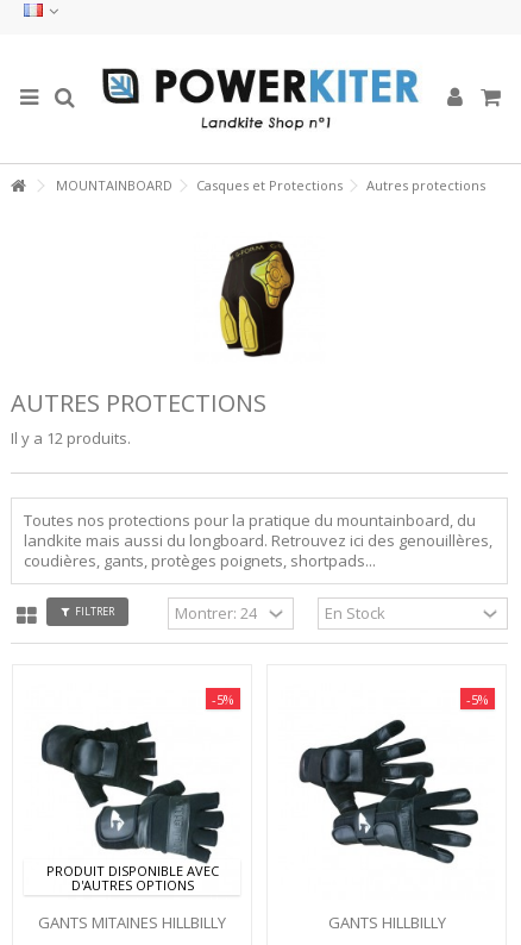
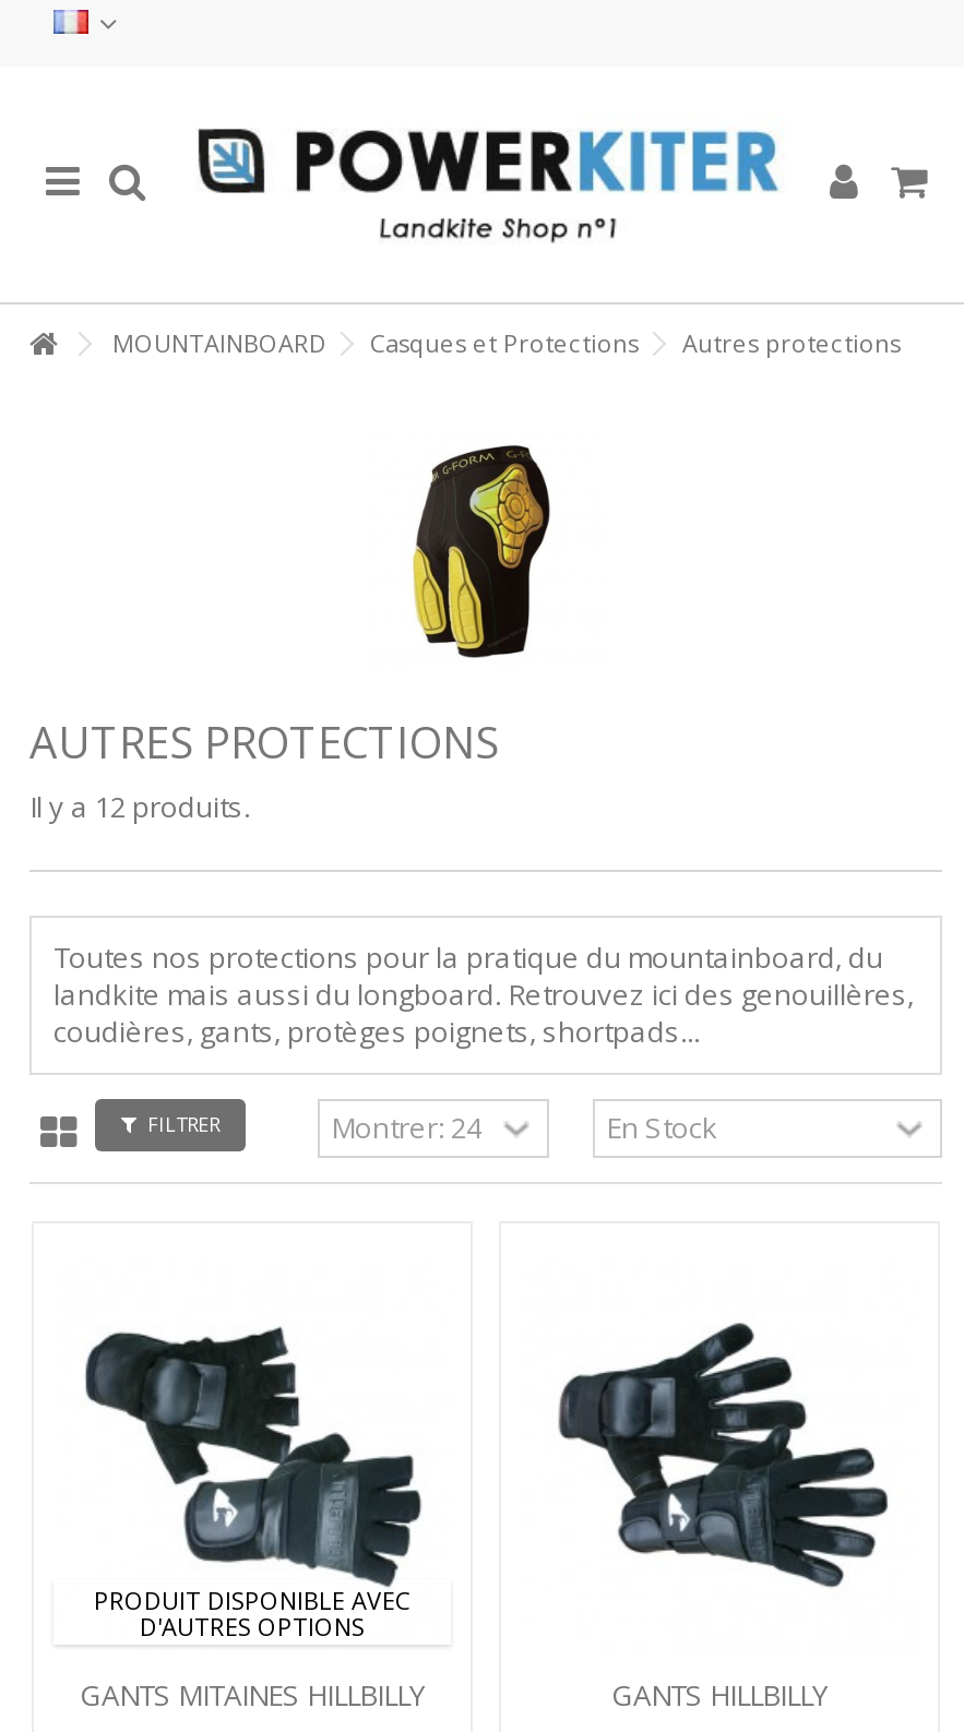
[212,690,234,708] -5% -> none
[466,690,489,708] -5% -> none

